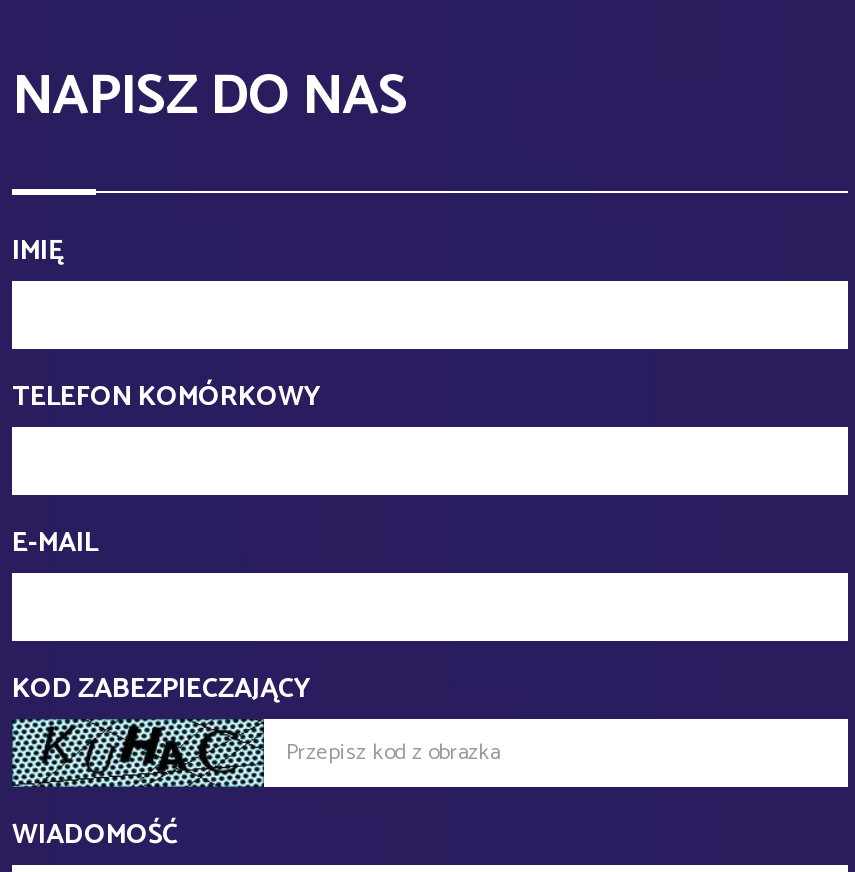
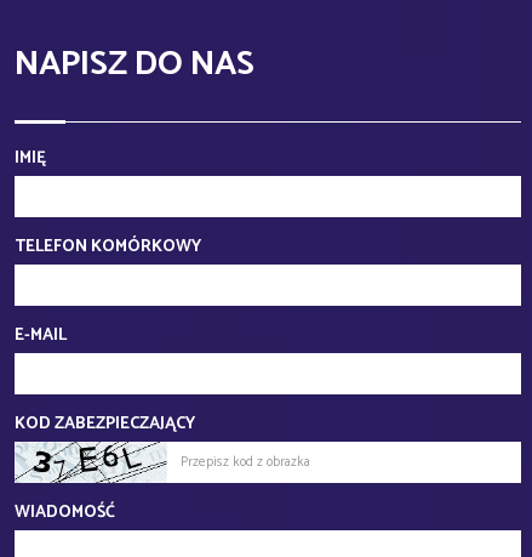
[12,719,266,789] [image] -> [13,442,167,484] [image]

